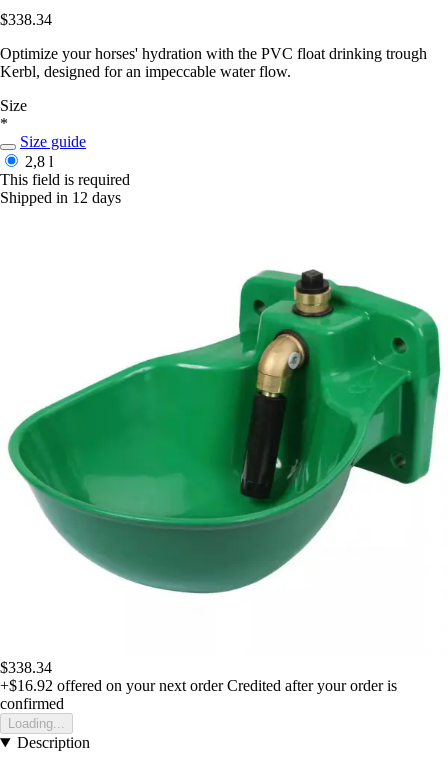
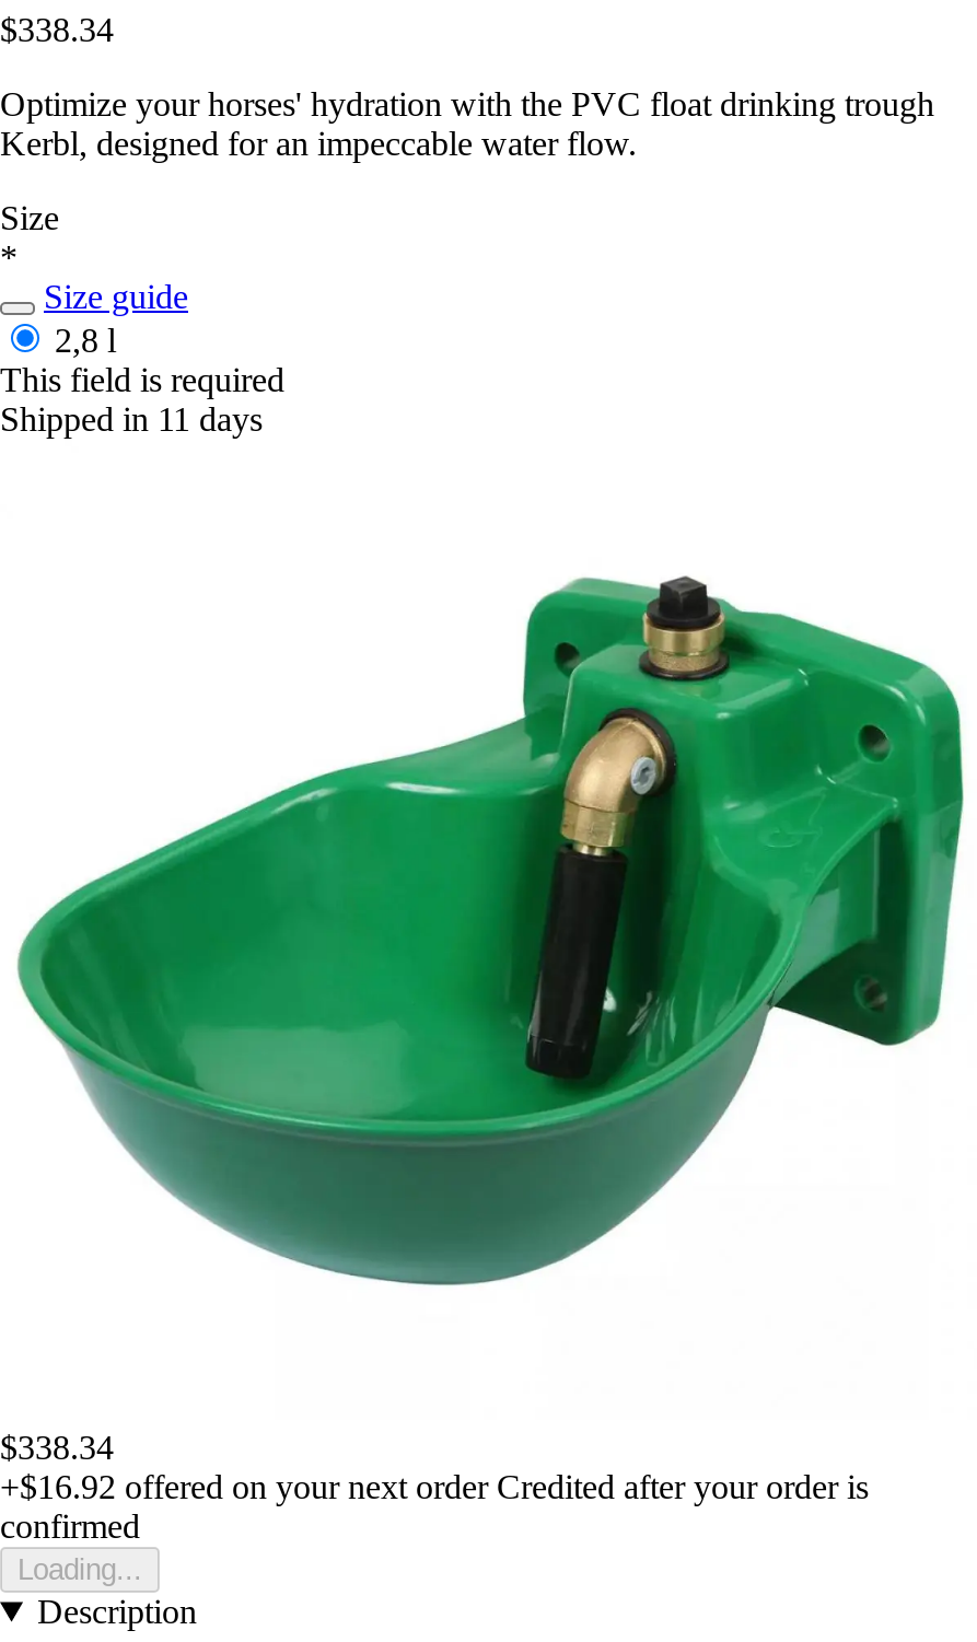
[0,189,121,206] Shipped in 12 days -> [0,401,263,438] Shipped in 11 days

